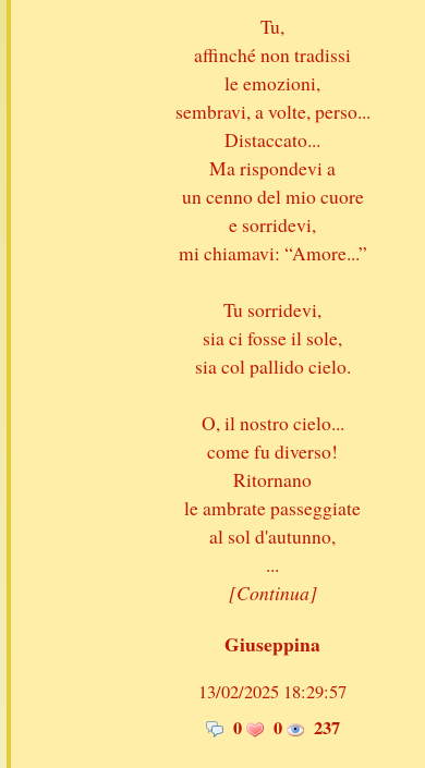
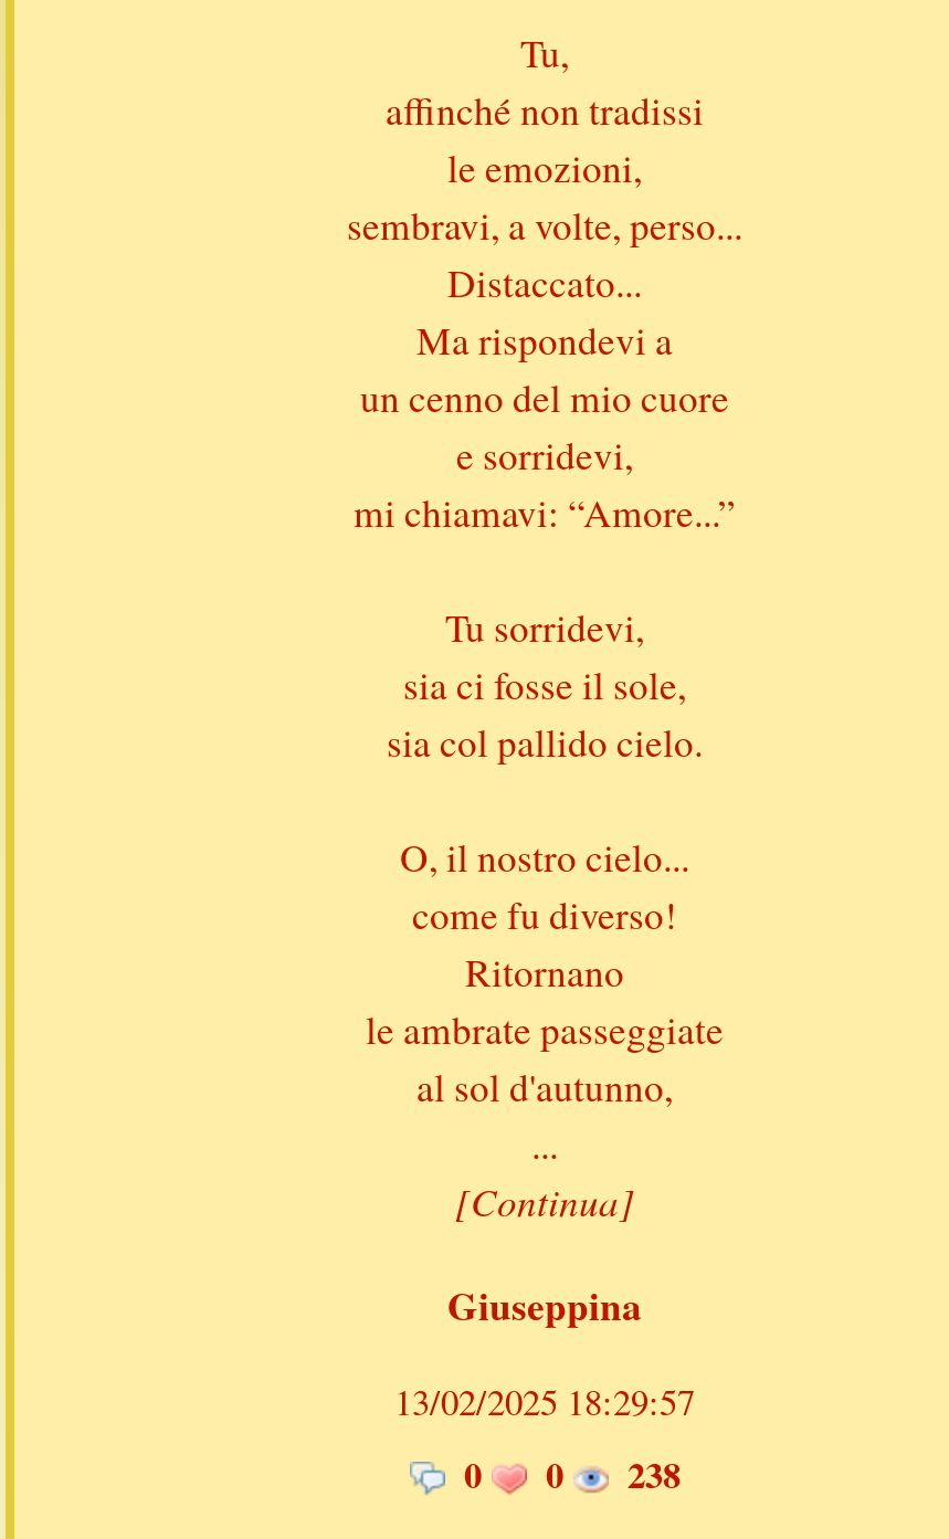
[233,715,339,741] 0 0 237 -> [464,1448,681,1501] 0 0 238

